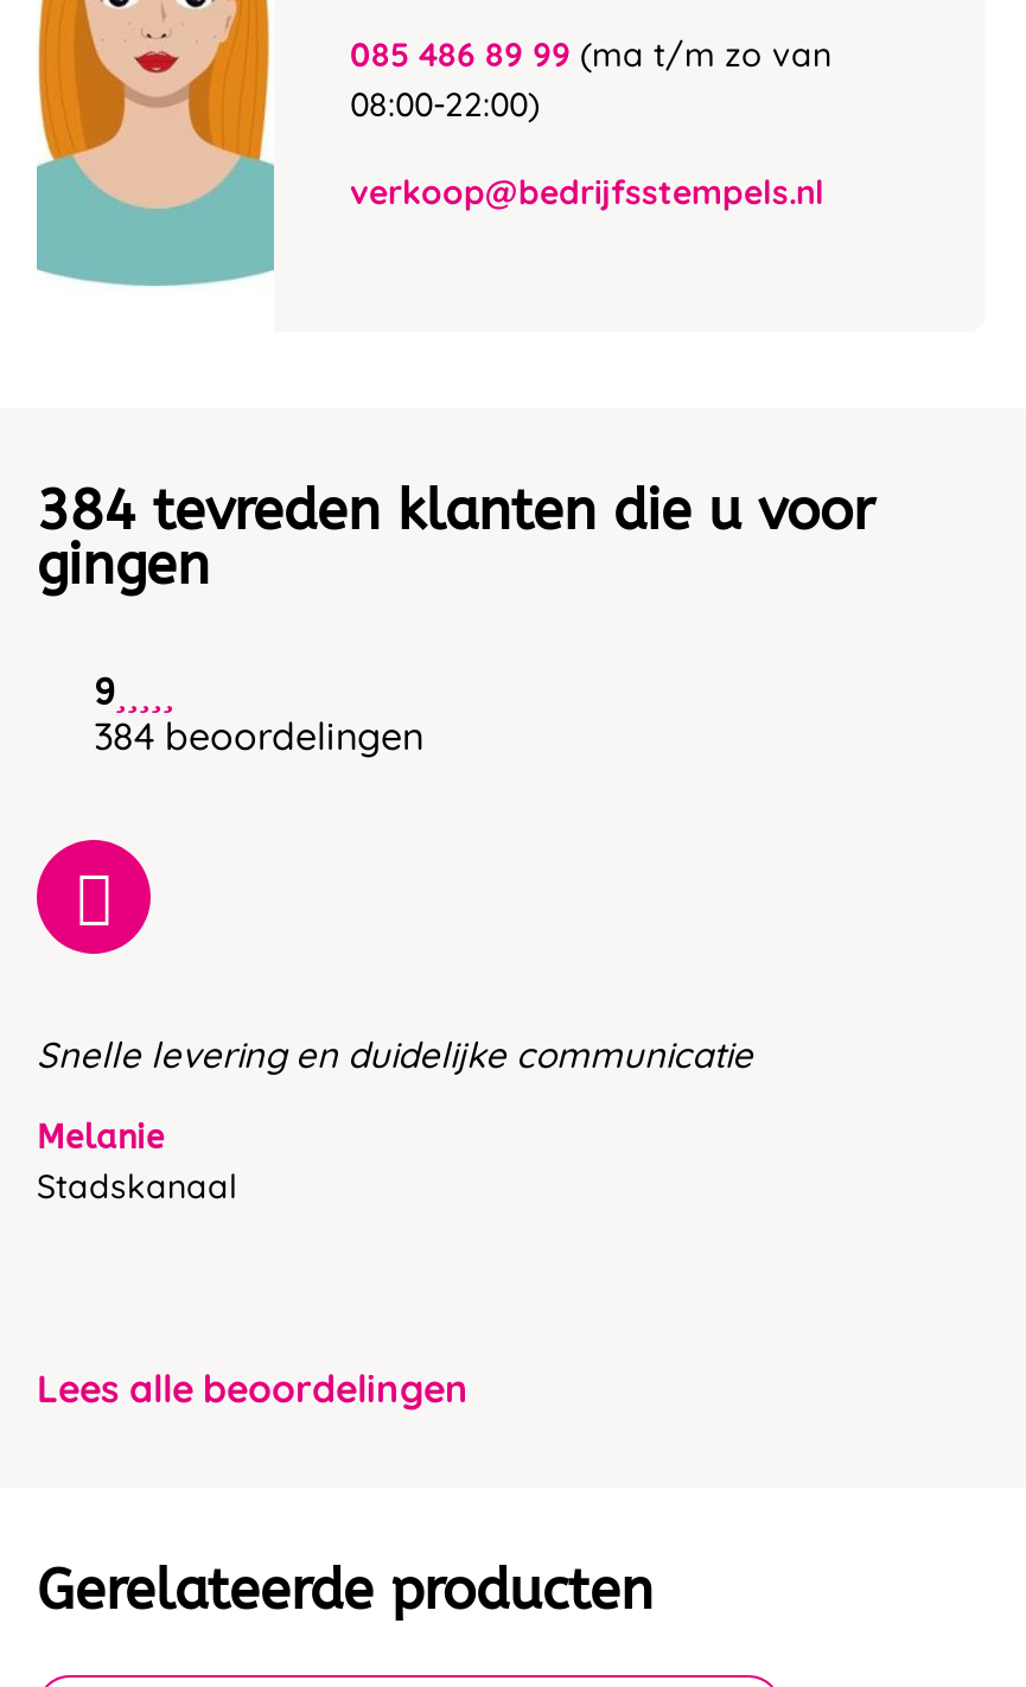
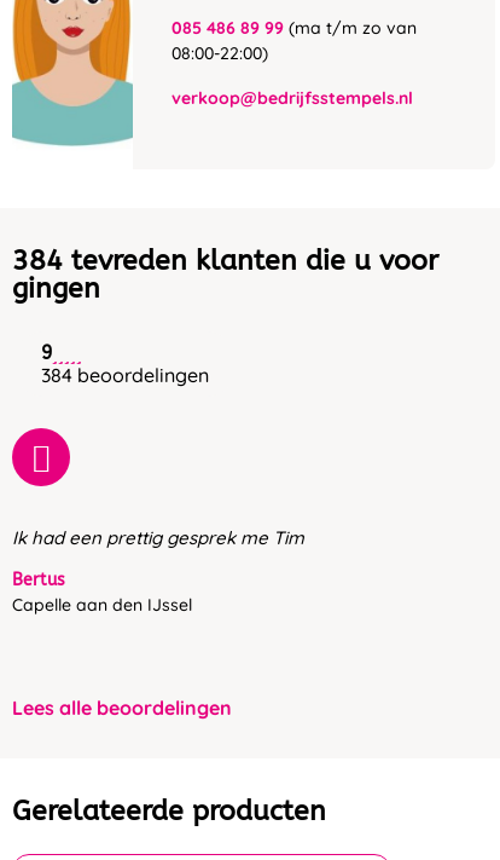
[37,1033,753,1078] Snelle levering en duidelijke communicatie -> [12,526,304,549] Ik had een prettig gesprek me Tim
[37,1118,236,1208] Melanie | Stadskanaal -> [12,570,192,616] Bertus | Capelle aan den IJssel

